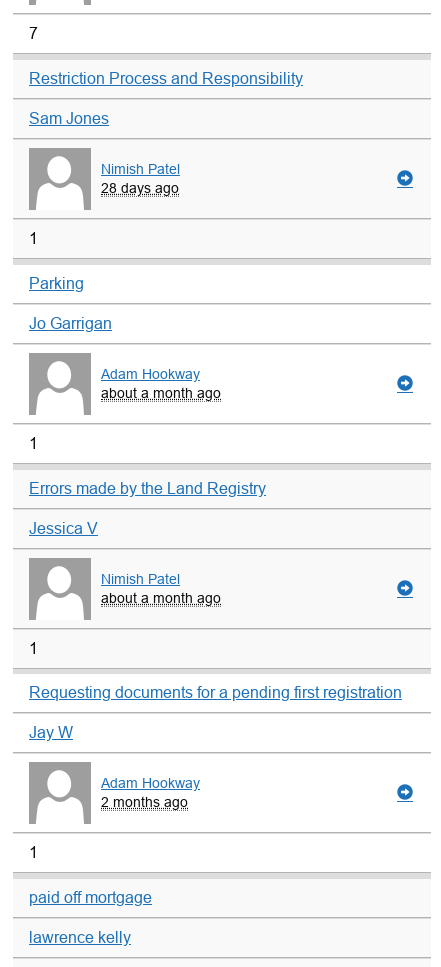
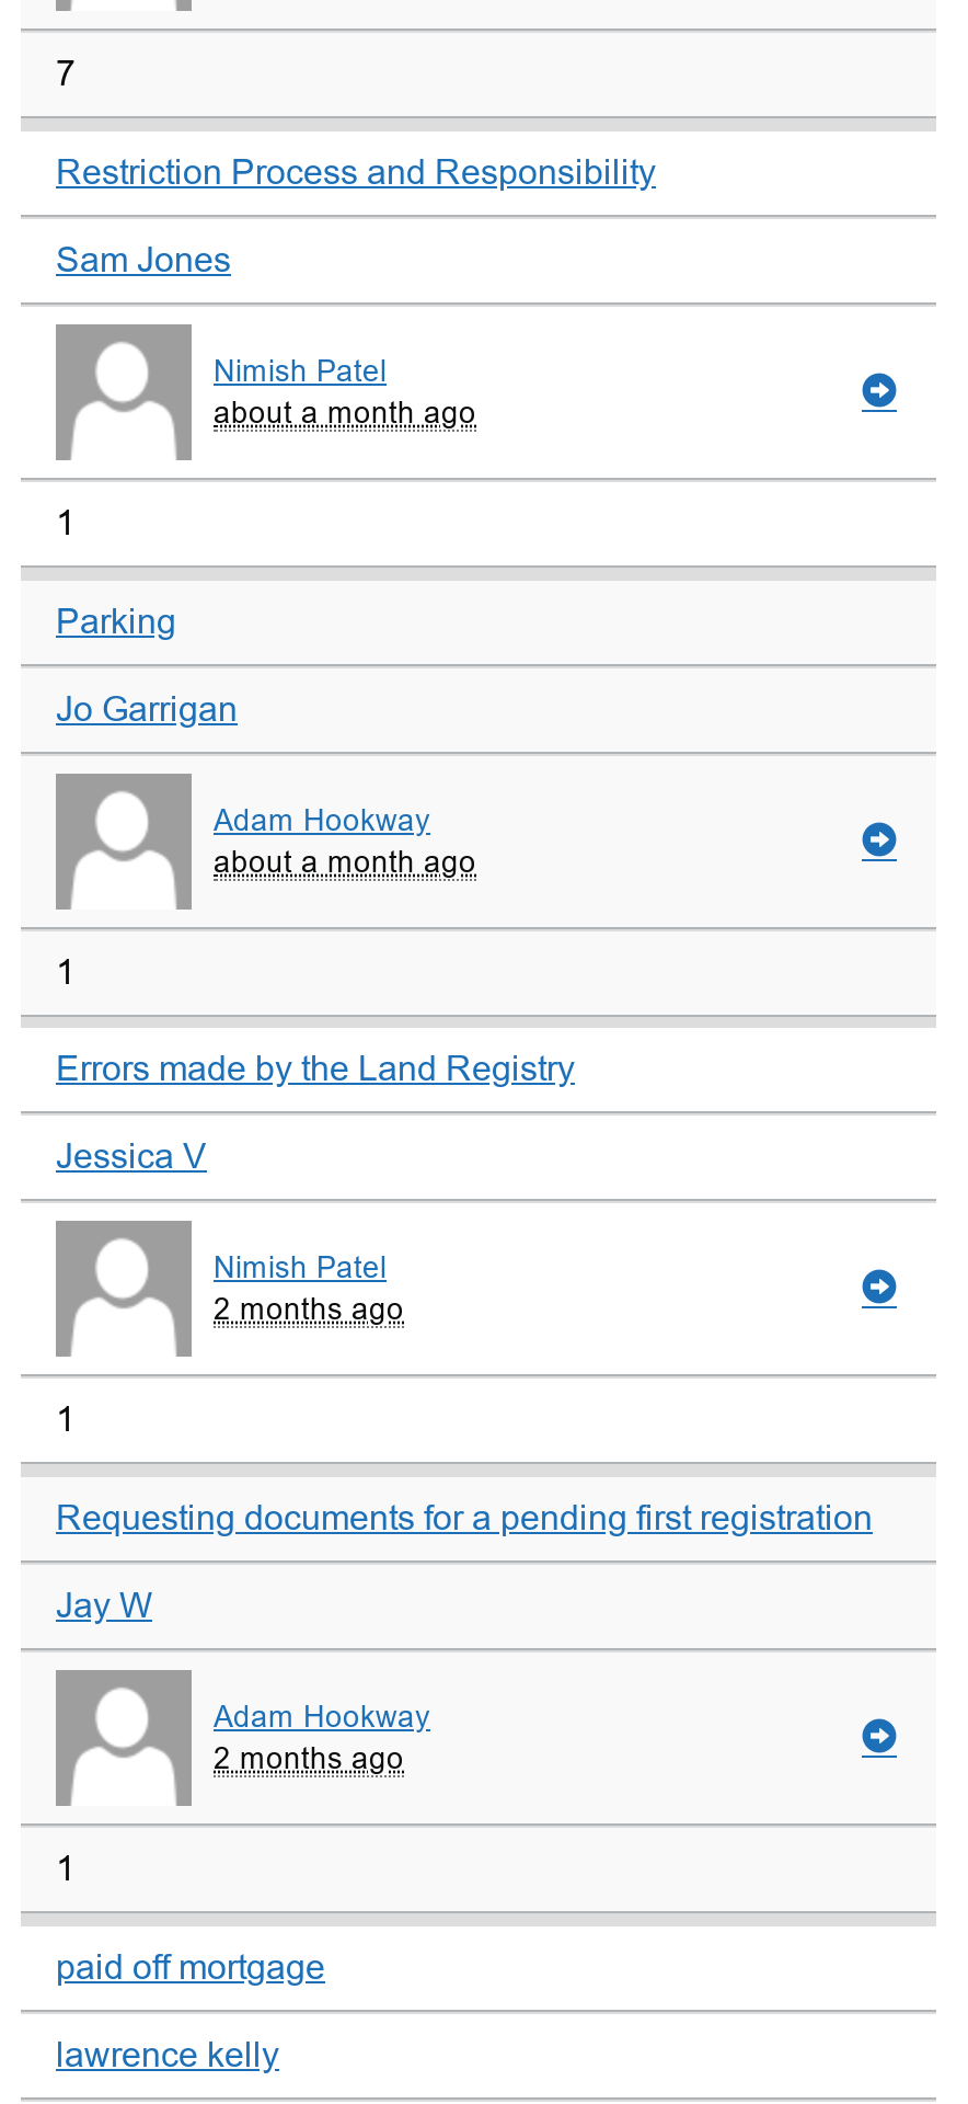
[101,181,179,196] 28 days ago -> [214,397,476,430] about a month ago
[101,590,221,605] about a month ago -> [214,1294,404,1327] 2 months ago

